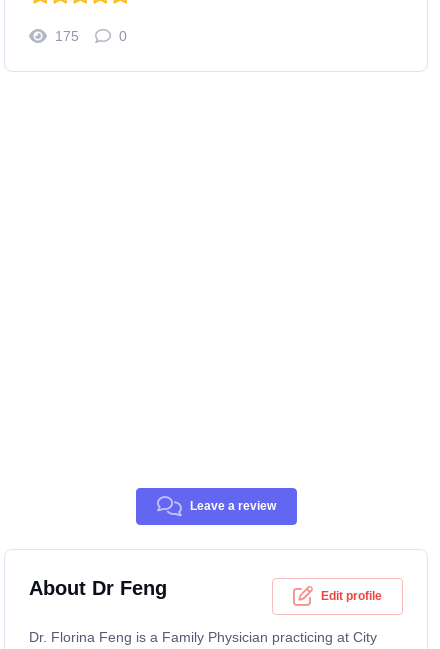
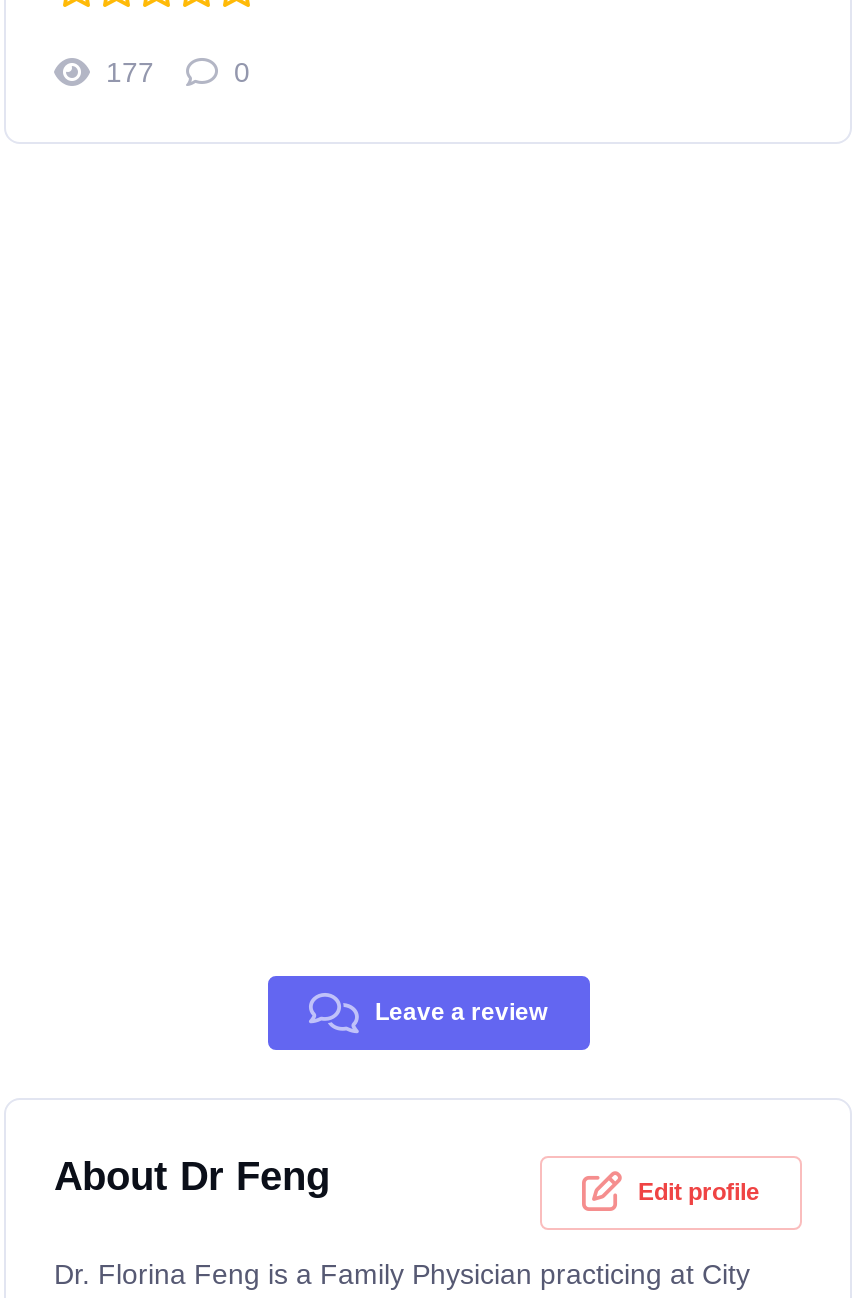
[55,28,79,44] 175 -> [106,56,154,88] 177

